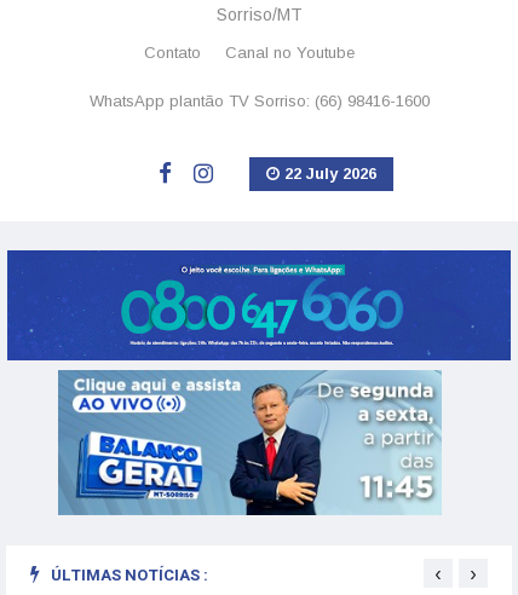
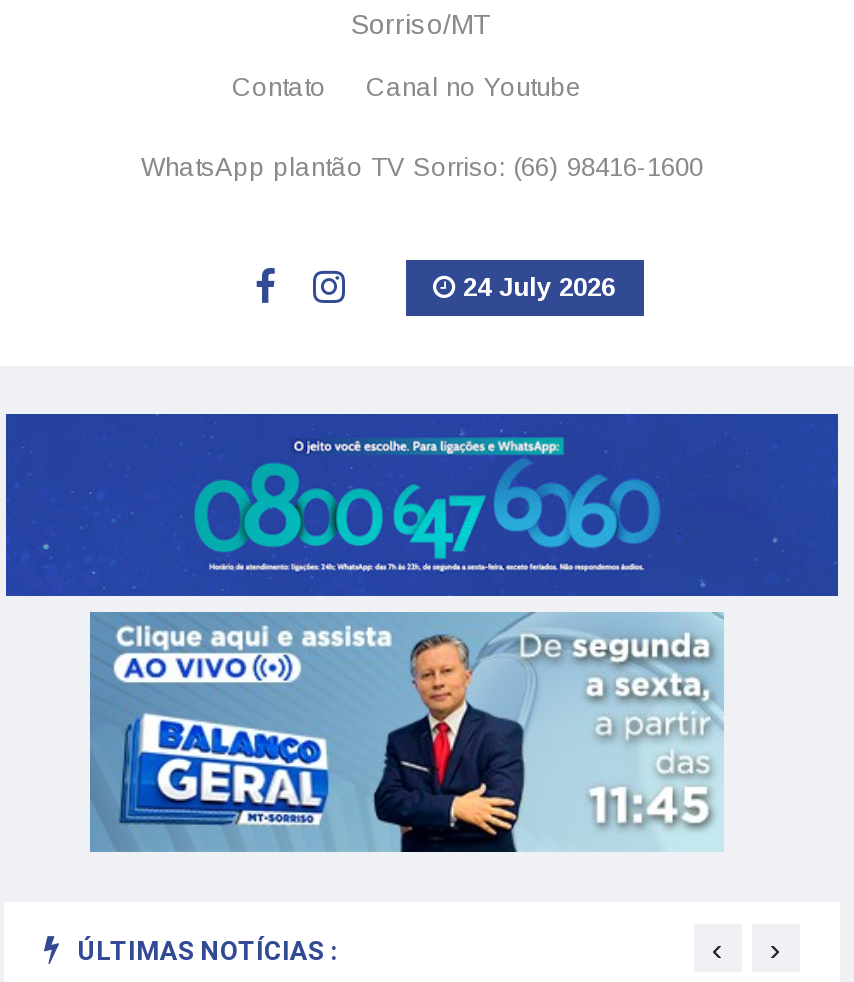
[284,164,376,183] 22 July 2026 -> [463,272,615,302] 24 July 2026

